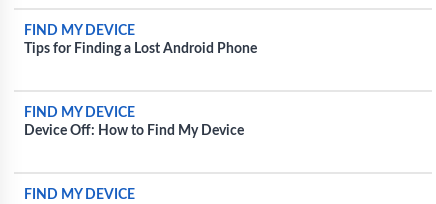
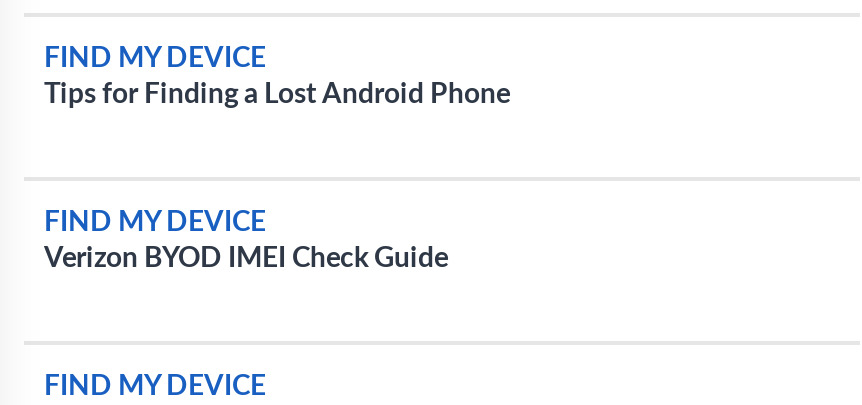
[24,124,244,138] Device Off: How to Find My Device -> [44,245,448,273] Verizon BYOD IMEI Check Guide

